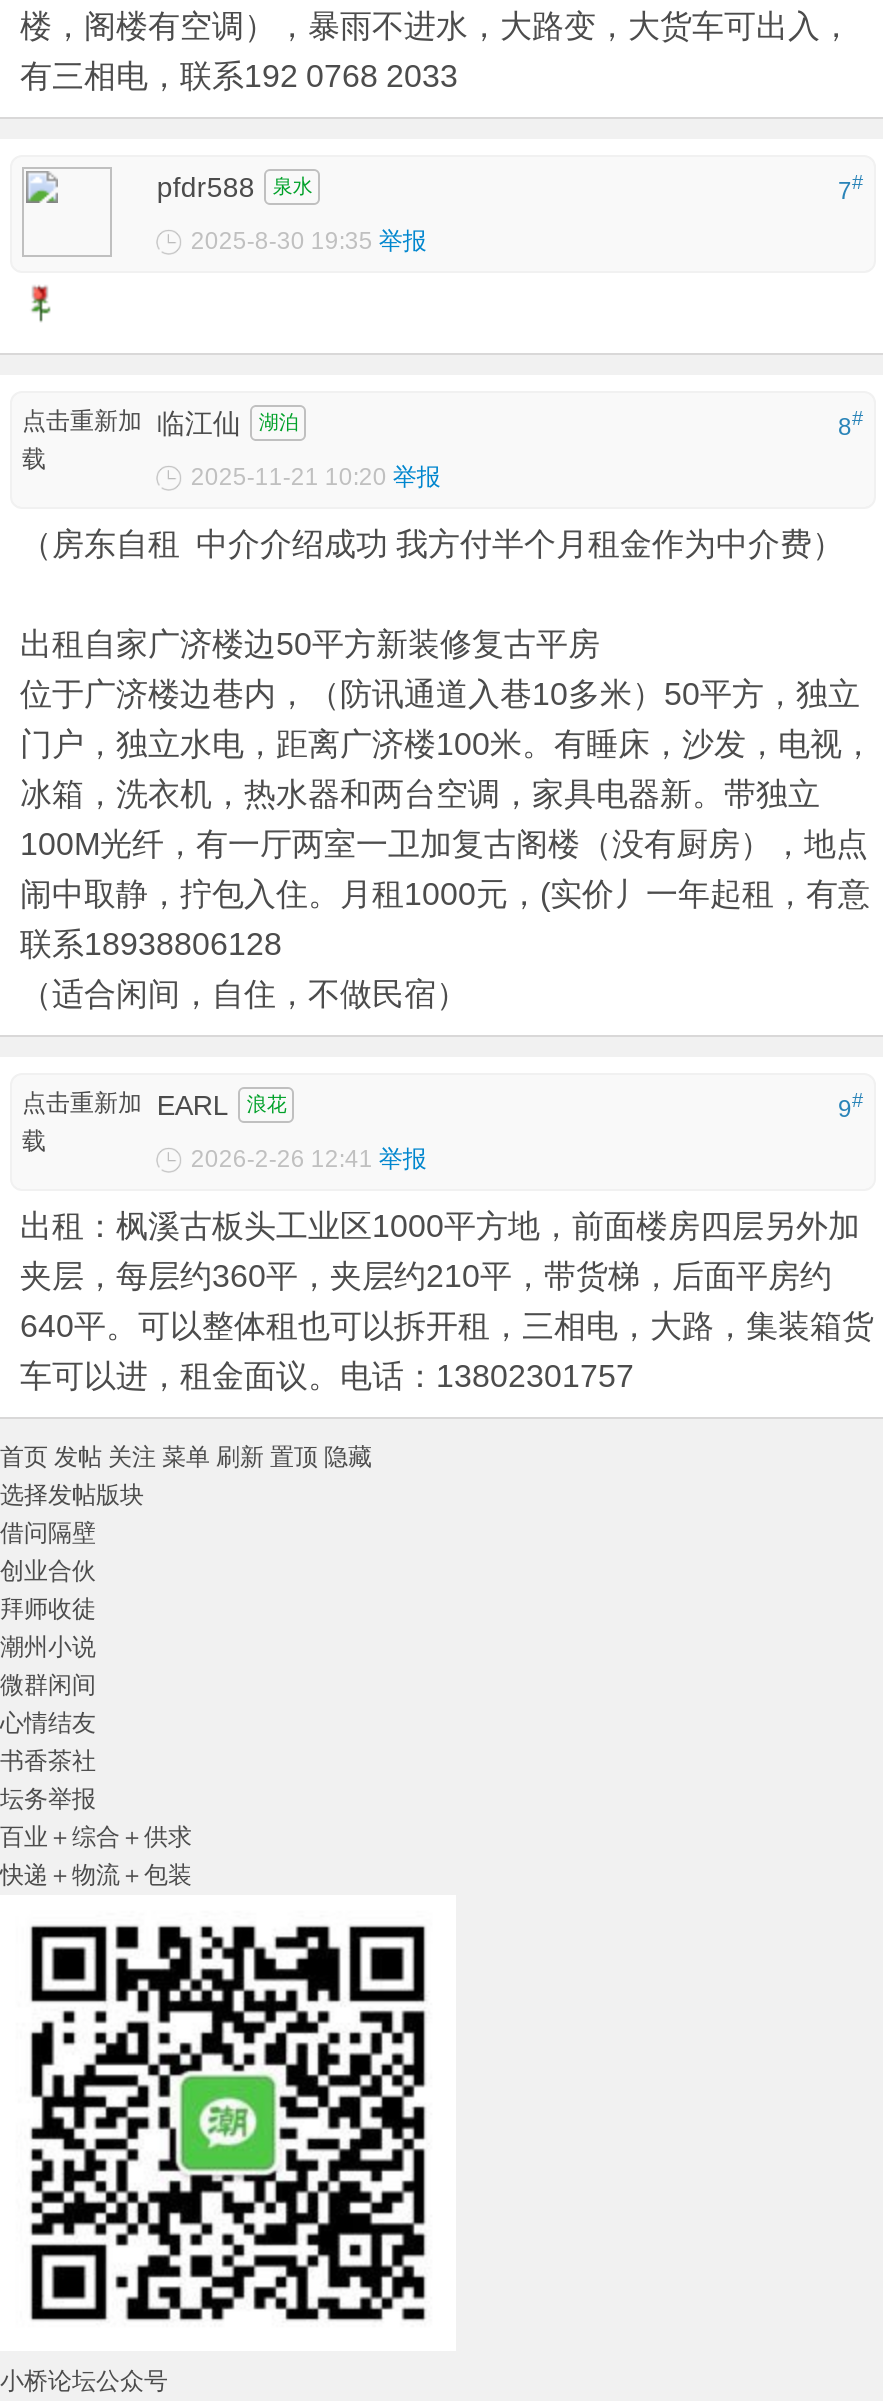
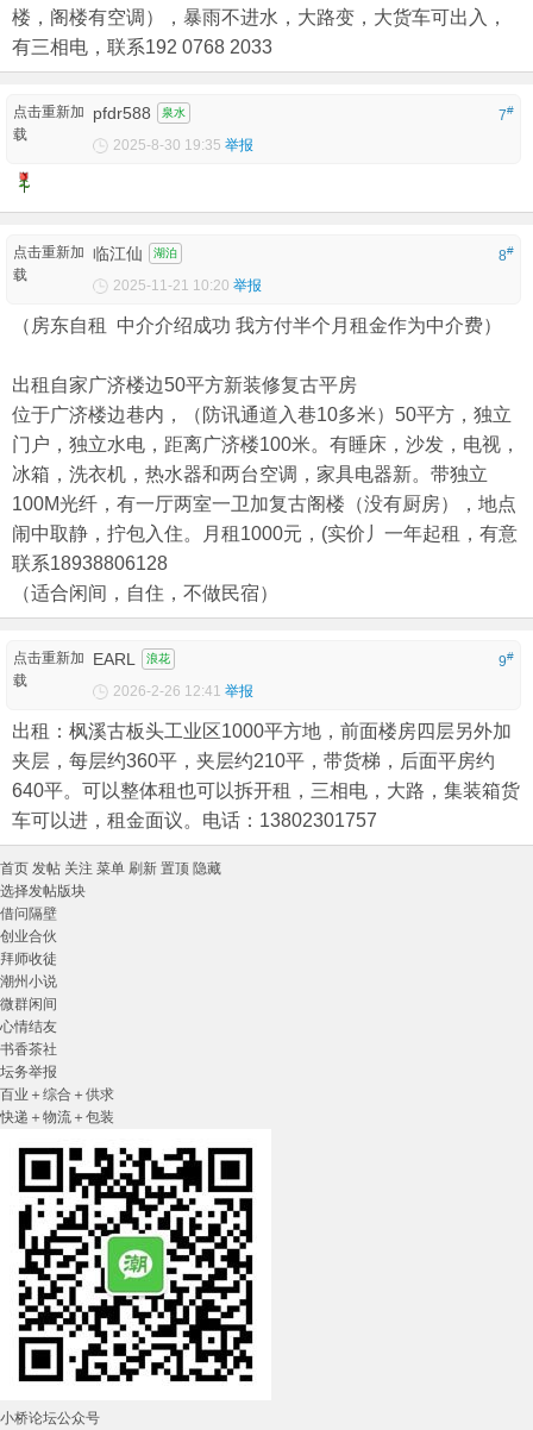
none -> [13,104,84,143] 点击重新加 | 载

